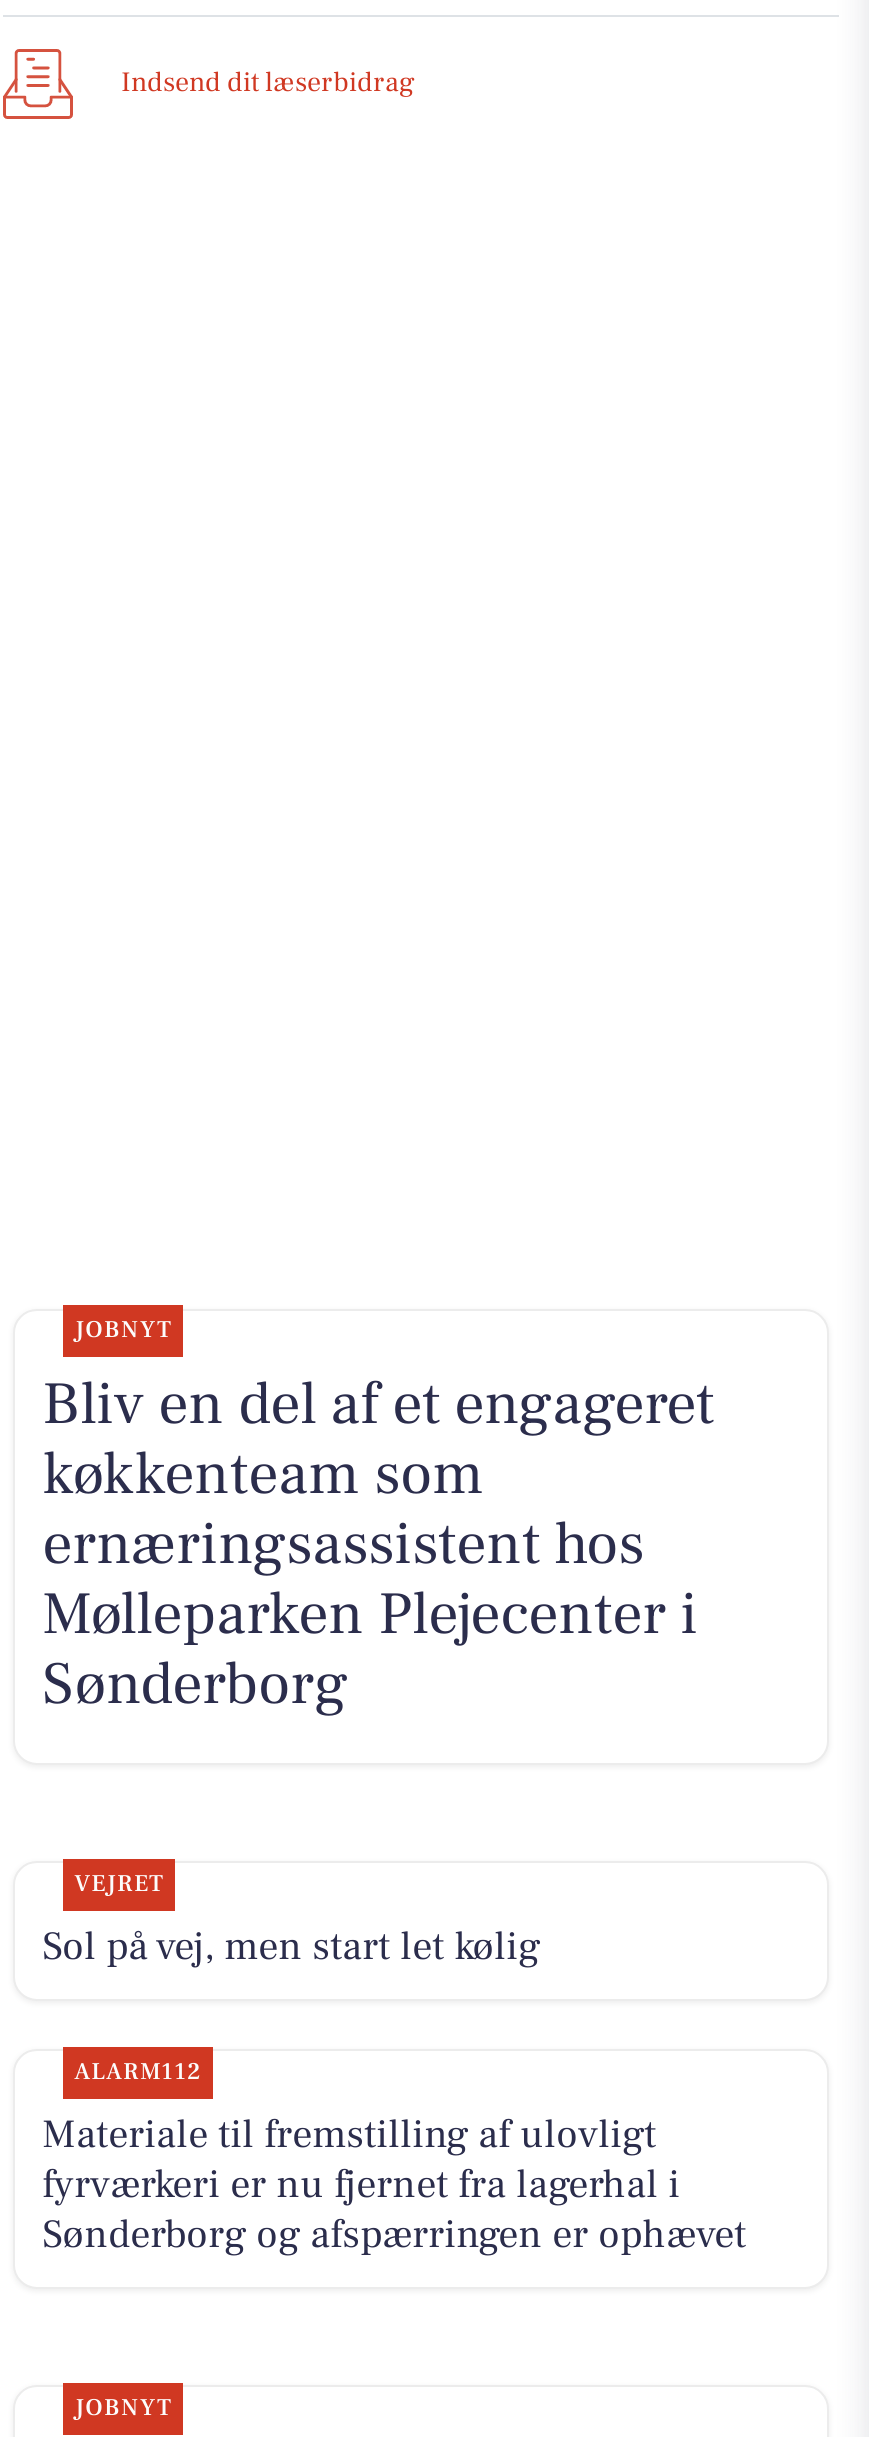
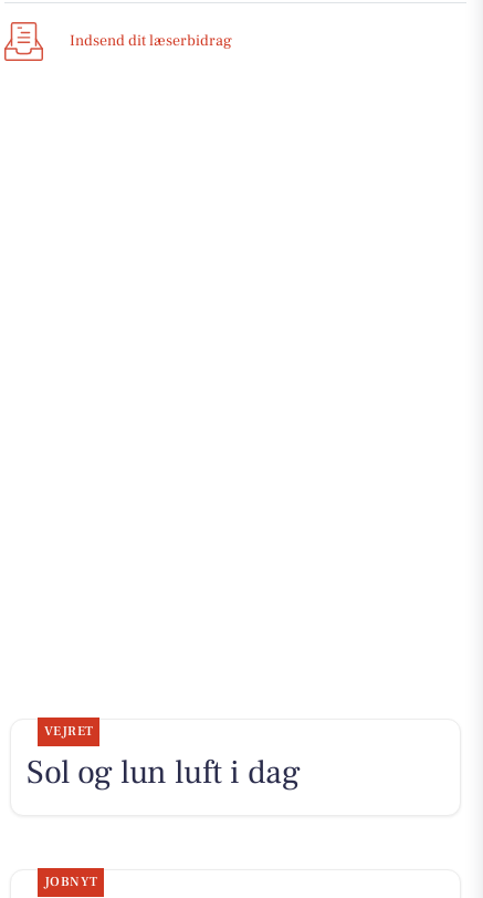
[42,1316,714,1724] JOBNYT | Bliv en del af et engageret | køkkenteam som | ernæringsassistent hos | Mølleparken Plejecenter i | Sønderborg -> none
[42,1920,746,2260] Sol på vej, men start let kølig | ALARM112 | Materiale til fremstilling af ulovligt | fyrværkeri er nu fjernet fra lagerhal i | Sønderborg og afspærringen er ophævet -> [26,751,300,794] Sol og lun luft i dag

